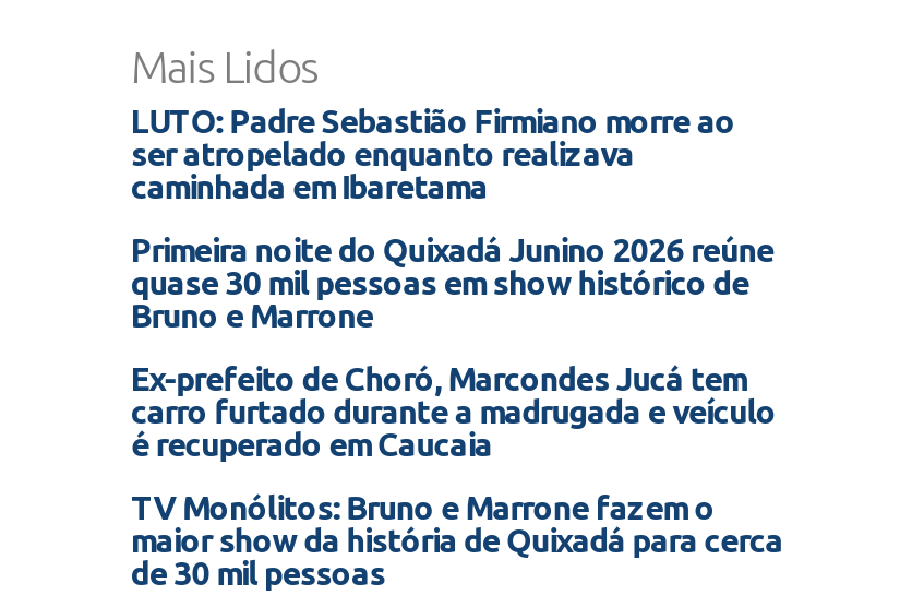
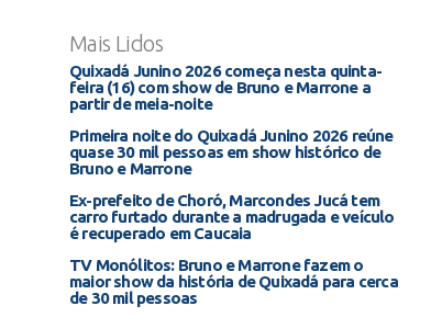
[131,103,735,205] LUTO: Padre Sebastião Firmiano morre ao | ser atropelado enquanto realizava | caminhada em Ibaretama -> [69,61,382,113] Quixadá Junino 2026 começa nesta quinta- | feira (16) com show de Bruno e Marrone a | partir de meia-noite

